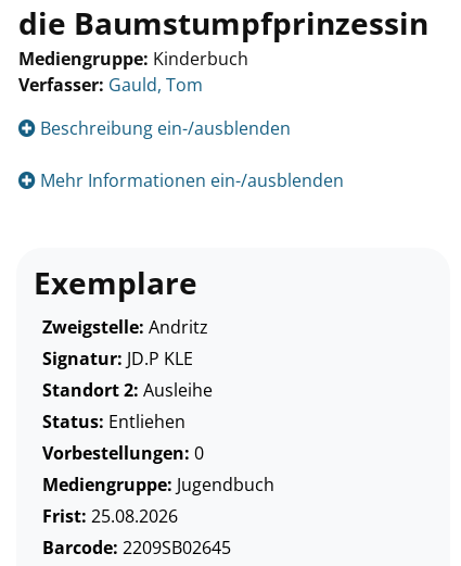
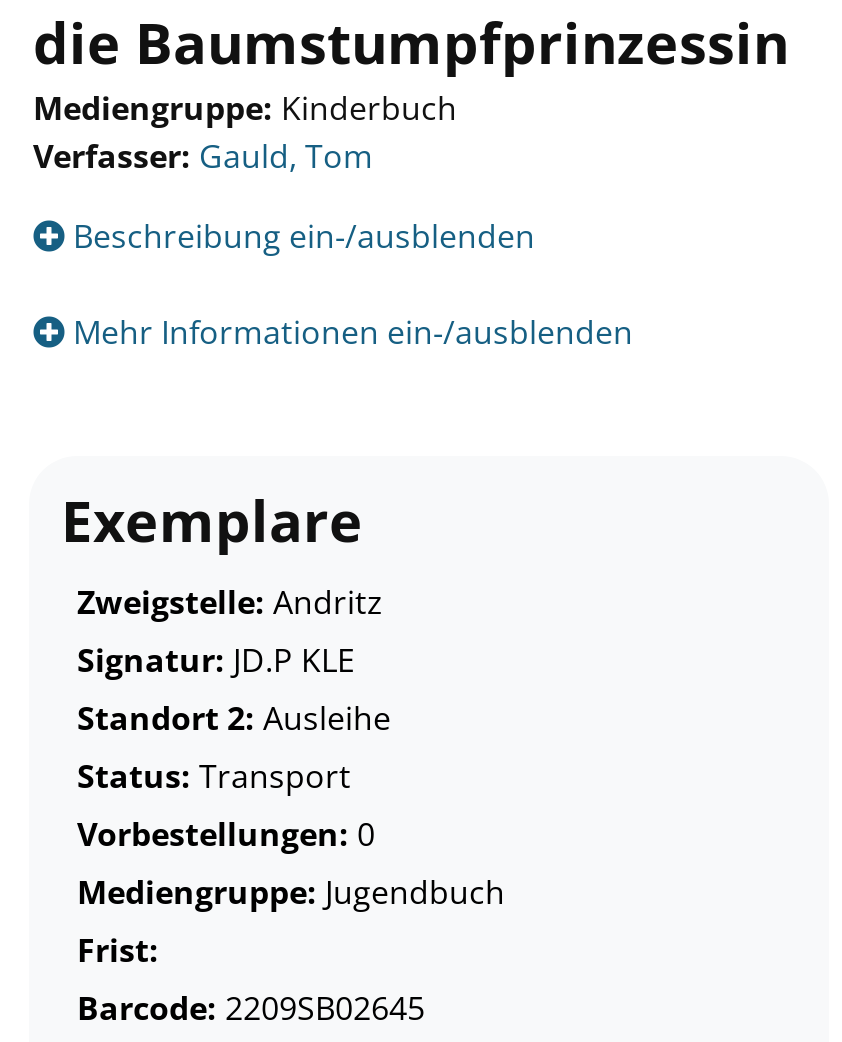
[42,410,185,434] Status: Entliehen -> [77,754,351,798] Status: Transport
[42,504,178,528] Frist: 25.08.2026 -> [77,928,159,972] Frist:

